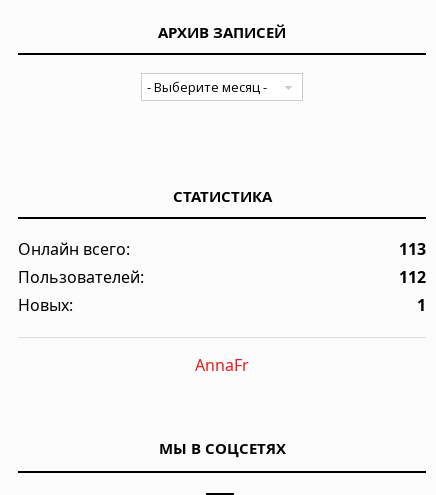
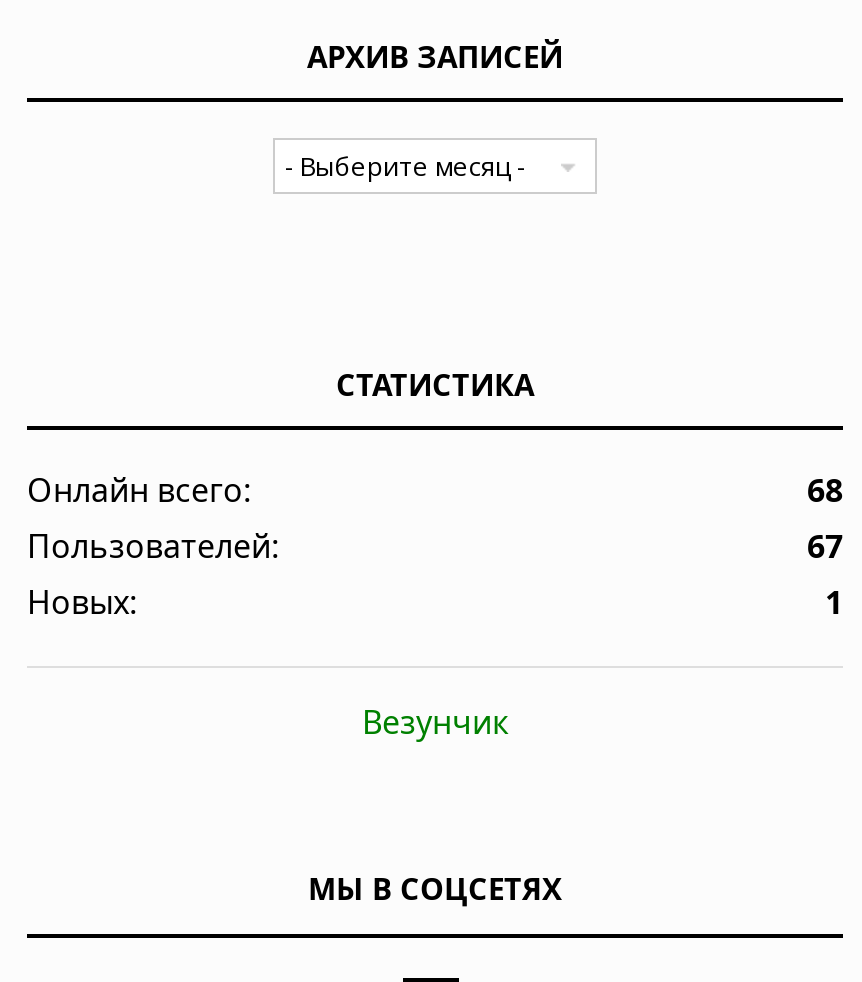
[399,238,426,260] 113 -> [807,468,843,512] 68
[399,266,426,288] 112 -> [807,524,843,568] 67
[195,354,249,376] AnnaFr -> [362,700,508,744] Везунчик

